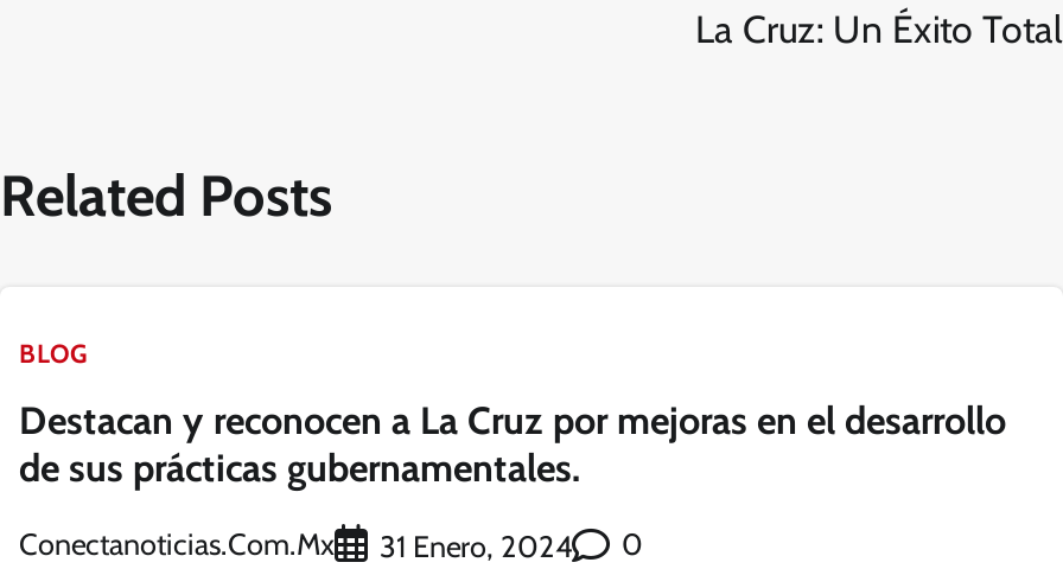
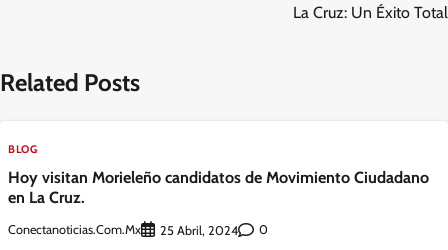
[19,397,1006,492] Destacan y reconocen a La Cruz por mejoras en el desarrollo | de sus prácticas gubernamentales. -> [8,167,429,207] Hoy visitan Morieleño candidatos de Movimiento Ciudadano | en La Cruz.
[380,528,572,564] 31 Enero, 2024 -> [160,223,238,238] 25 Abril, 2024

